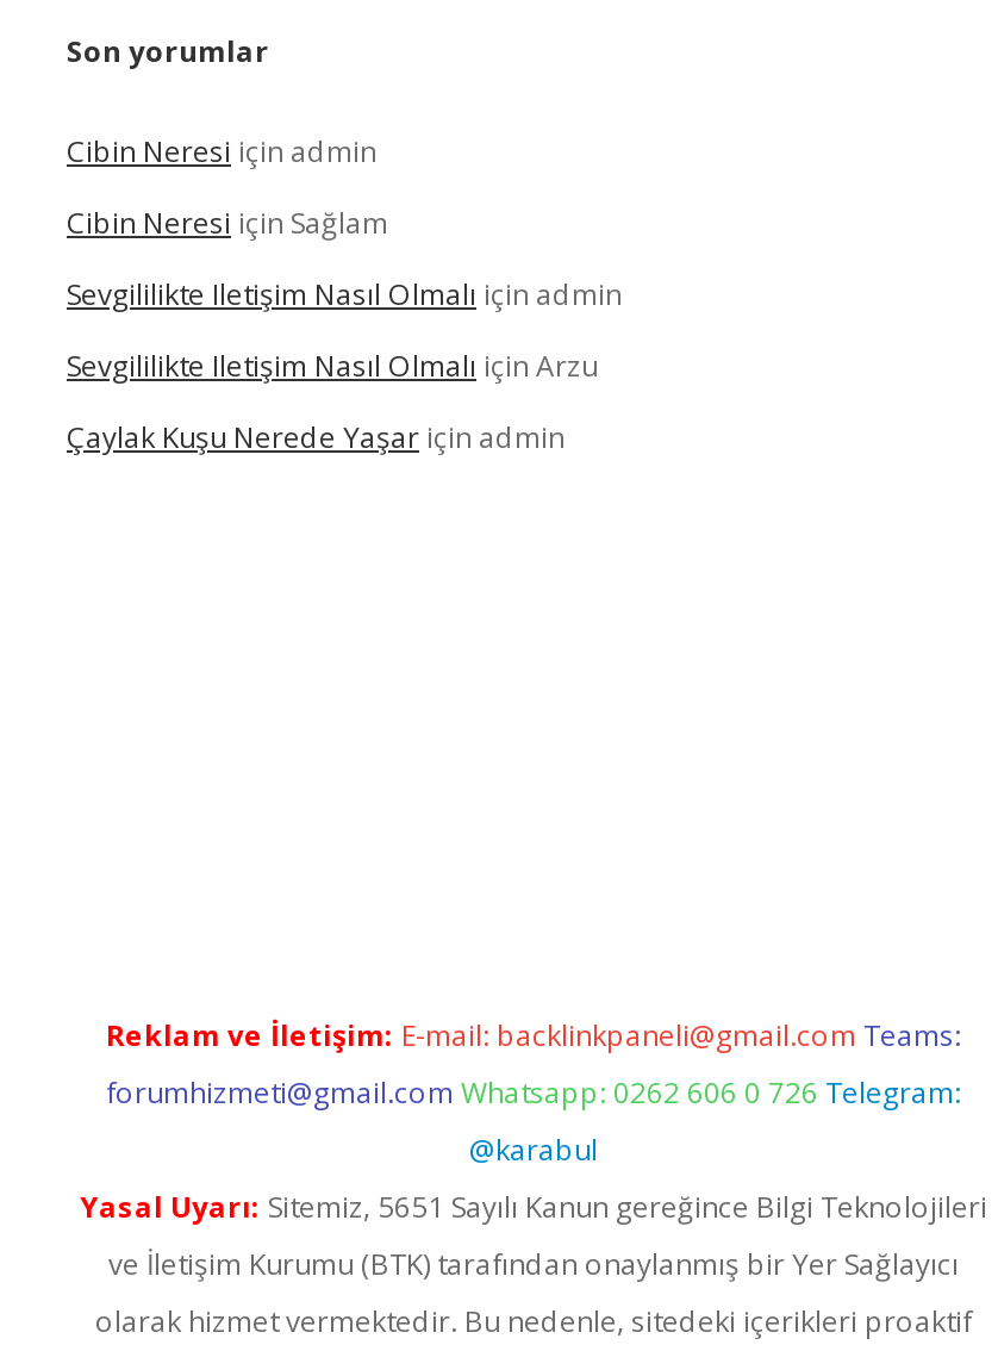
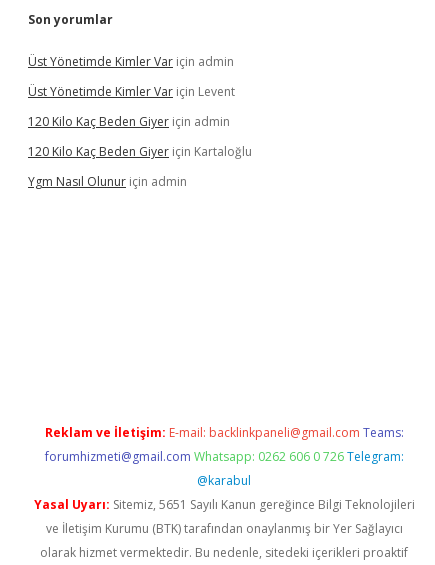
[67,131,376,172] Cibin Neresi için admin -> [28,53,234,70] Üst Yönetimde Kimler Var için admin
[67,203,388,243] Cibin Neresi için Sağlam -> [28,83,235,100] Üst Yönetimde Kimler Var için Levent
[67,274,622,315] Sevgililikte Iletişim Nasıl Olmalı için admin -> [28,113,230,130] 120 Kilo Kaç Beden Giyer için admin
[67,345,598,386] Sevgililikte Iletişim Nasıl Olmalı için Arzu -> [28,143,252,160] 120 Kilo Kaç Beden Giyer için Kartaloğlu
[67,417,565,457] Çaylak Kuşu Nerede Yaşar için admin -> [28,173,187,190] Ygm Nasıl Olunur için admin

